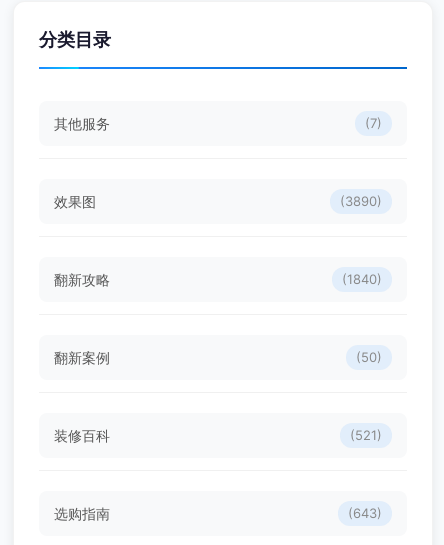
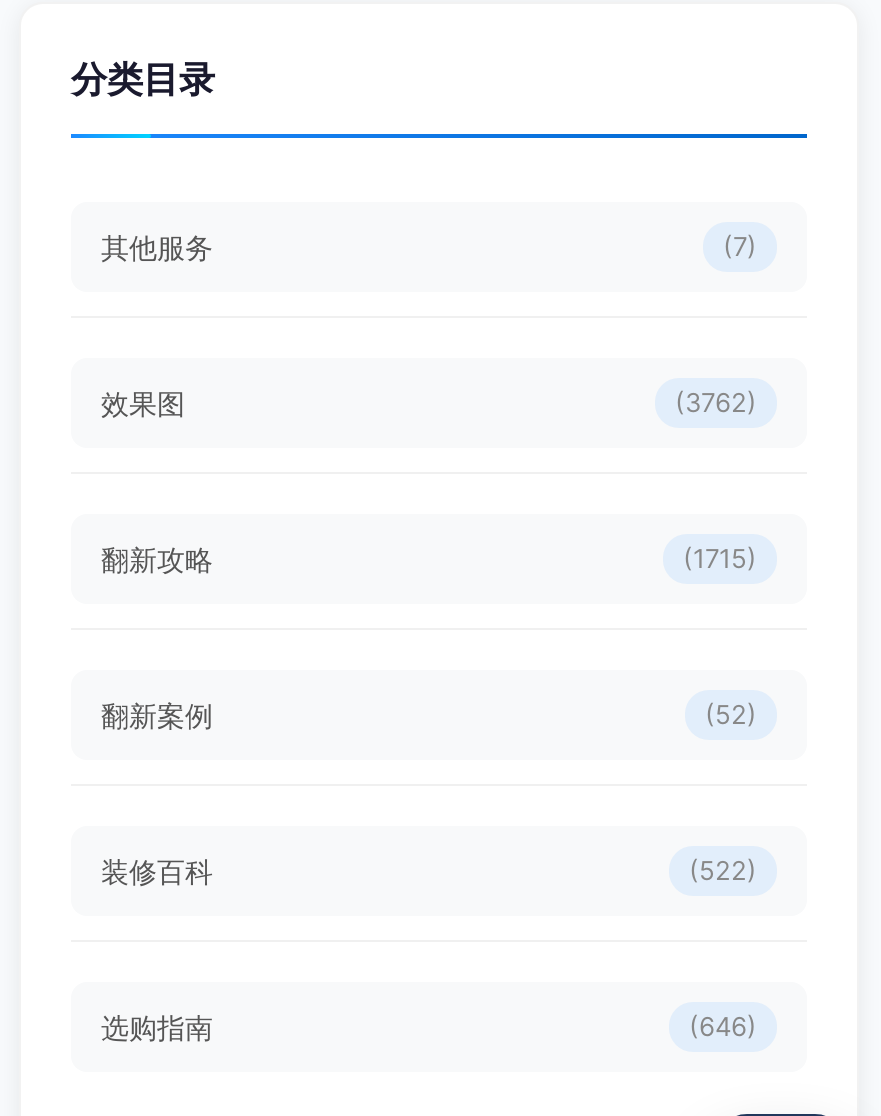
[340,193,382,209] (3890) -> [675,386,757,418] (3762)
[342,271,382,287] (1840) -> [683,542,757,574] (1715)
[356,349,382,365] (50) -> [705,698,757,730] (52)
[350,427,382,443] (521) -> [689,854,757,886] (522)
[348,505,382,521] (643) -> [689,1010,757,1042] (646)

